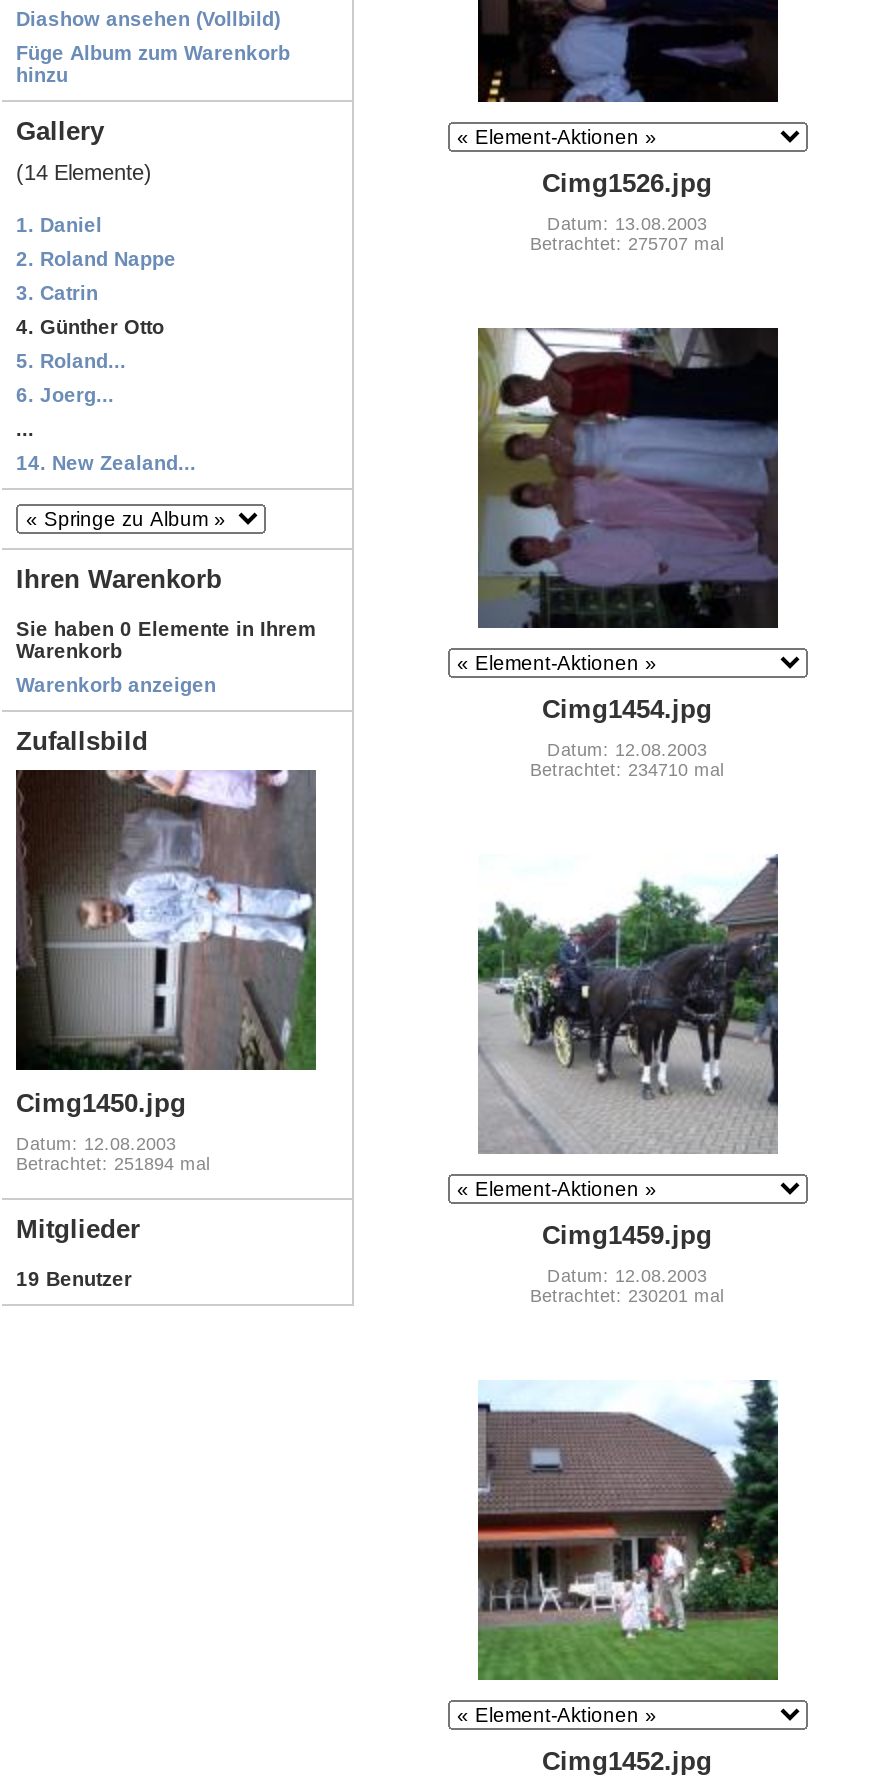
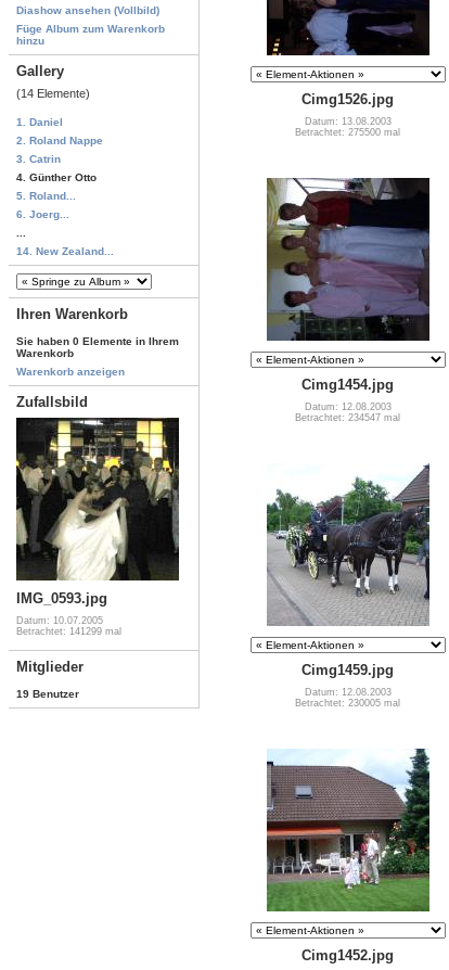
[530,233,724,253] Betrachtet: 275707 mal -> [295,127,400,137] Betrachtet: 275500 mal
[14,768,316,1118] [image] | Cimg1450.jpg -> [15,417,179,607] [image] | IMG_0593.jpg
[530,759,724,779] Betrachtet: 234710 mal -> [295,412,400,423] Betrachtet: 234547 mal
[16,1133,210,1173] Datum: 12.08.2003 | Betrachtet: 251894 mal -> [16,615,121,636] Datum: 10.07.2005 | Betrachtet: 141299 mal
[530,1285,724,1305] Betrachtet: 230201 mal -> [295,697,400,708] Betrachtet: 230005 mal

